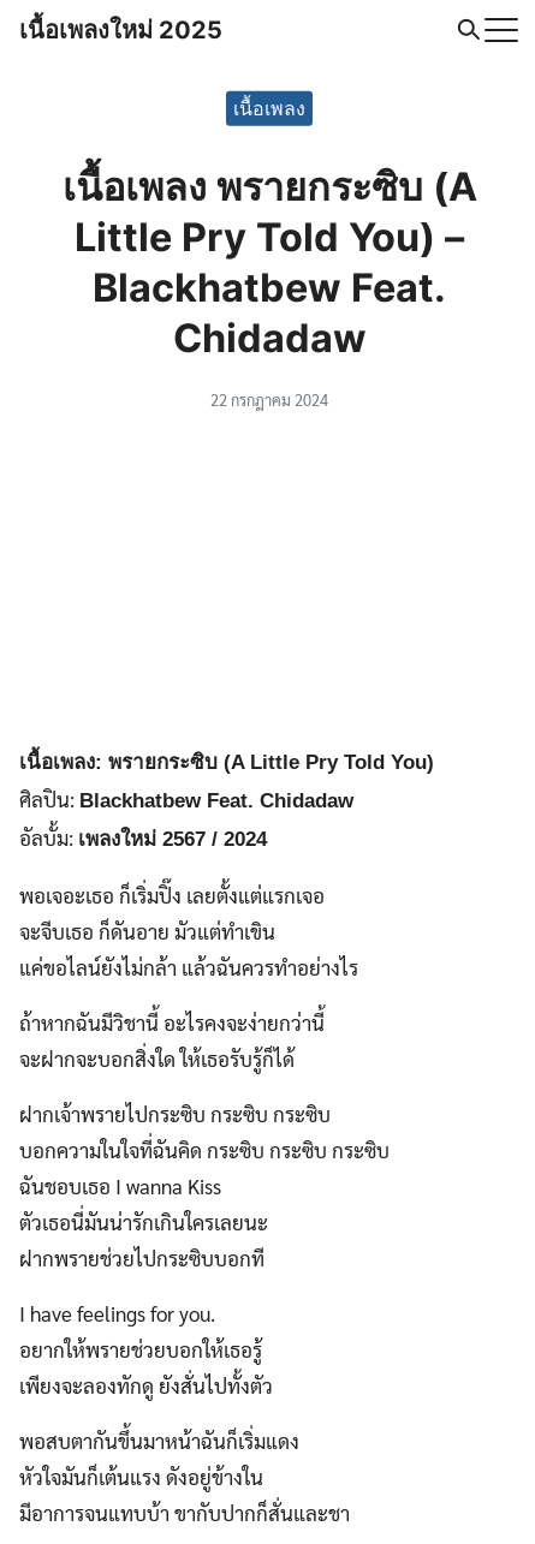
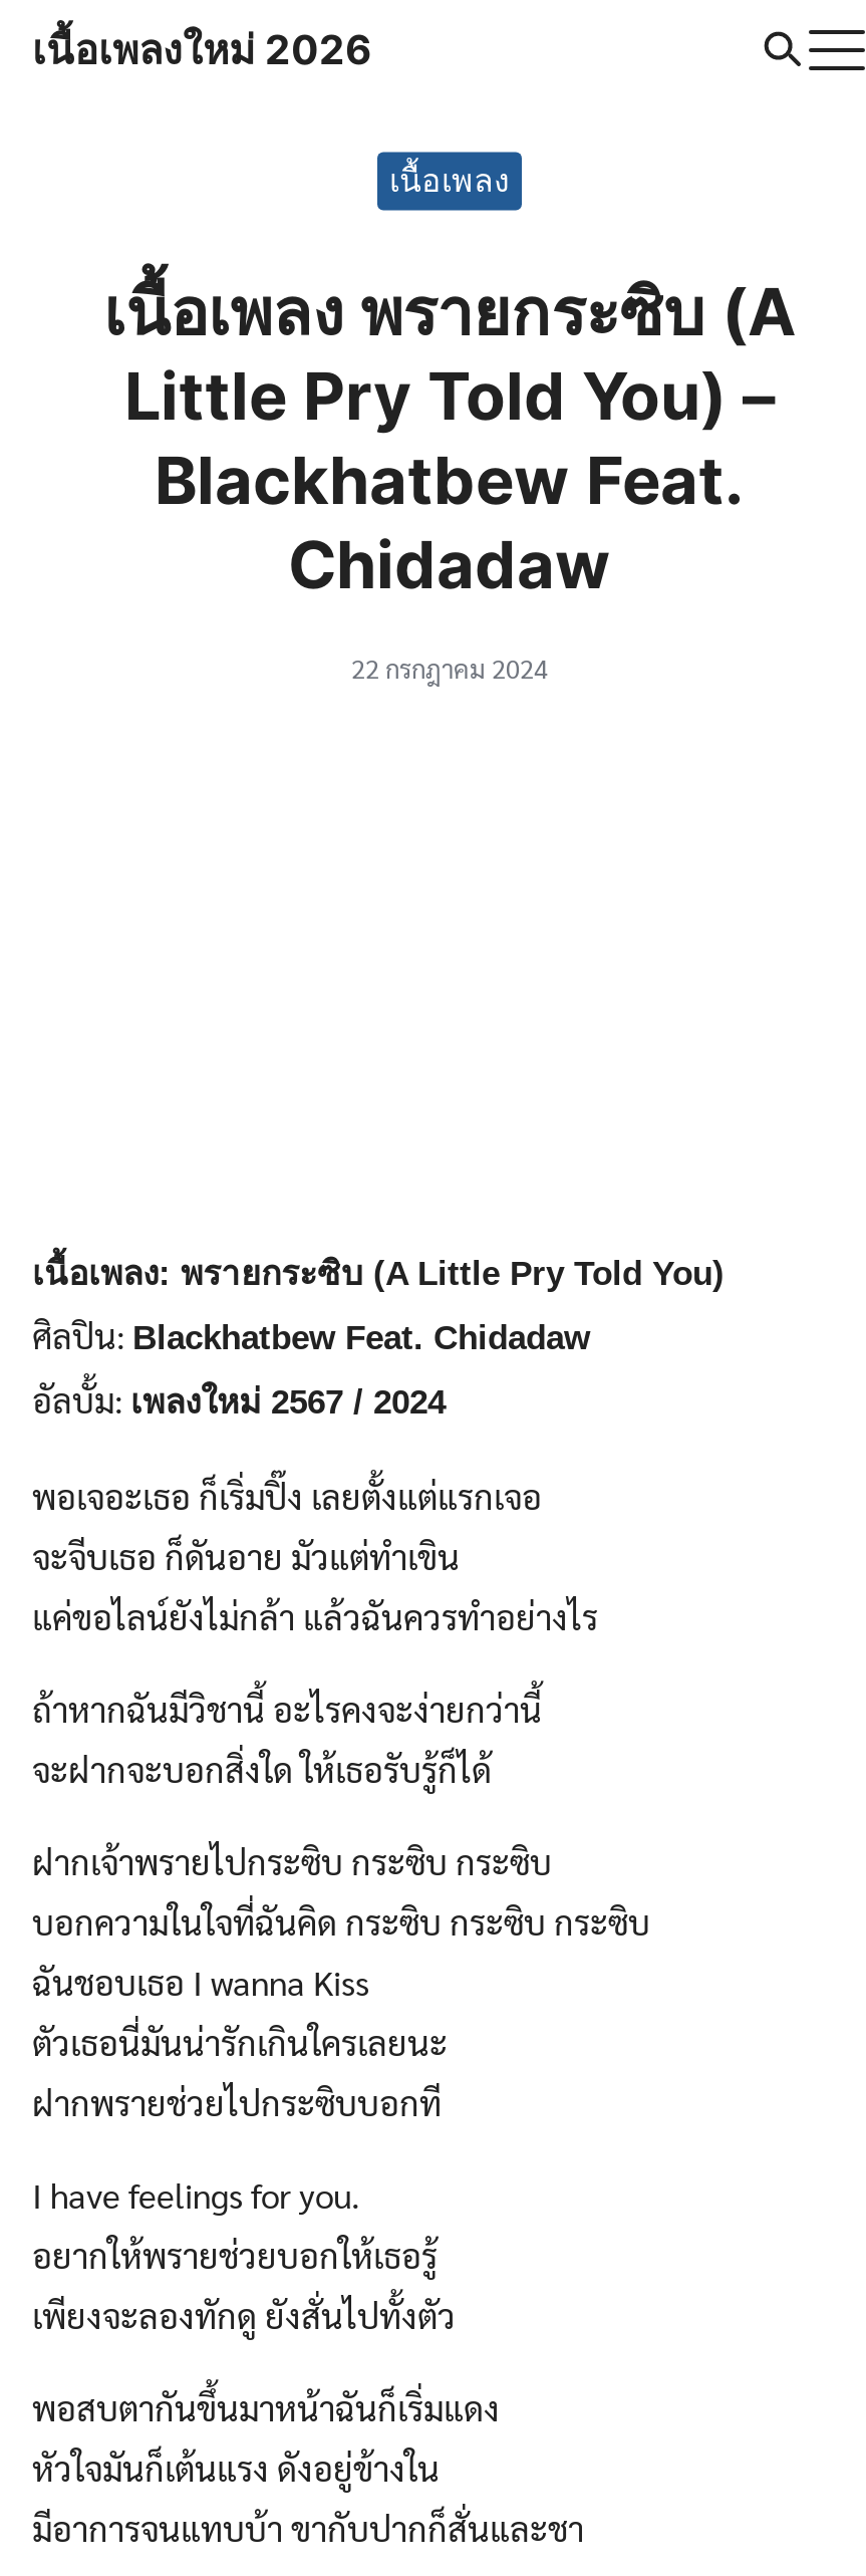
[19,15,222,44] เนื้อเพลงใหม่ 2025 -> [32,25,371,73] เนื้อเพลงใหม่ 2026

